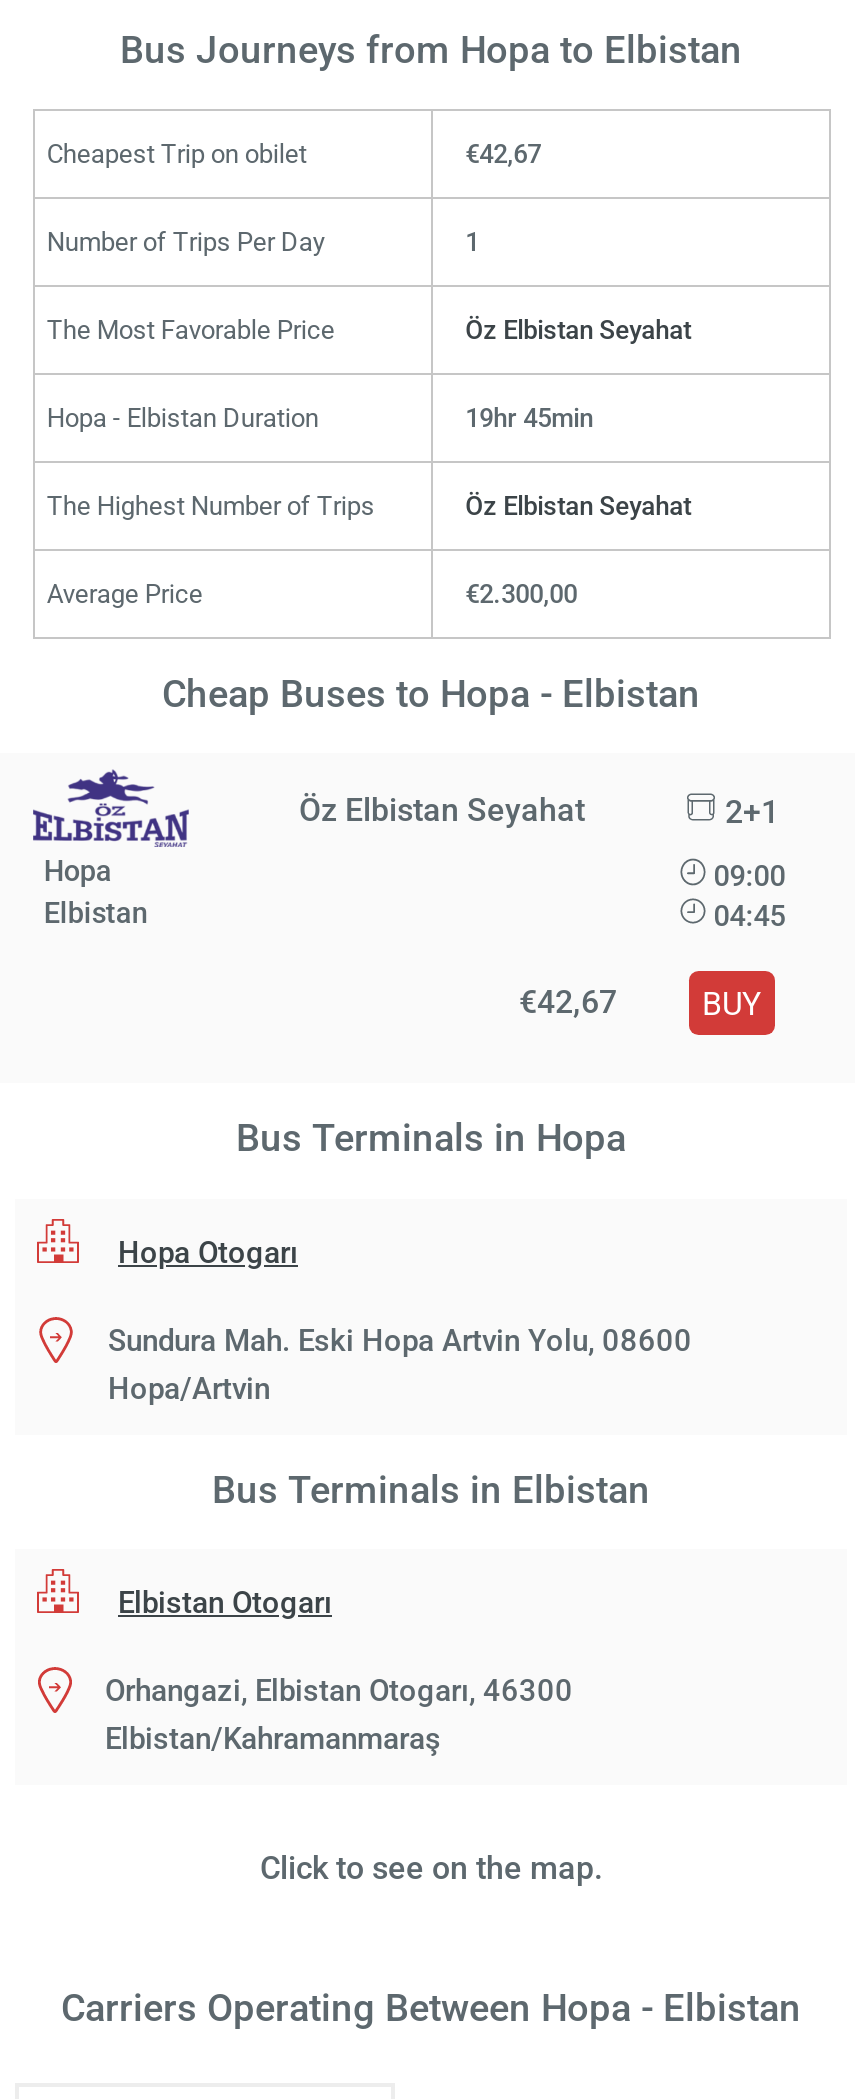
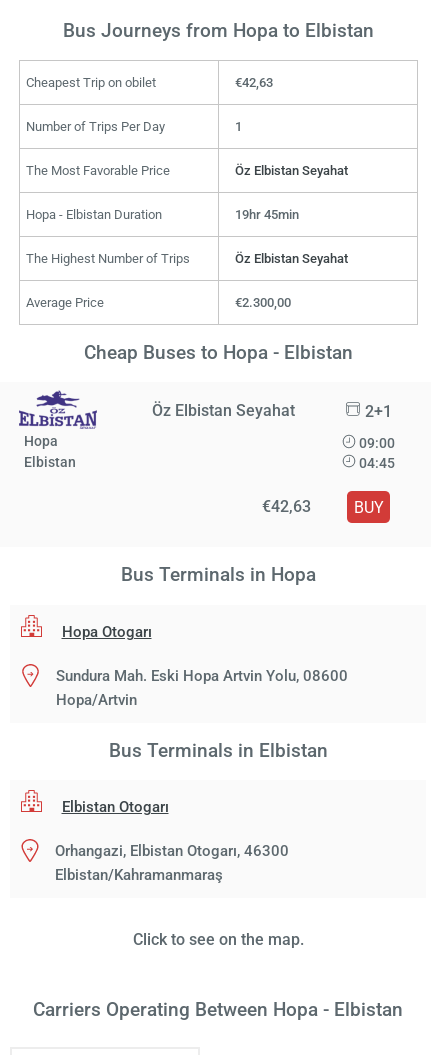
[465,139,541,169] €42,67 -> [235,75,273,90] €42,63
[519,983,617,1021] €42,67 -> [262,497,311,516] €42,63

